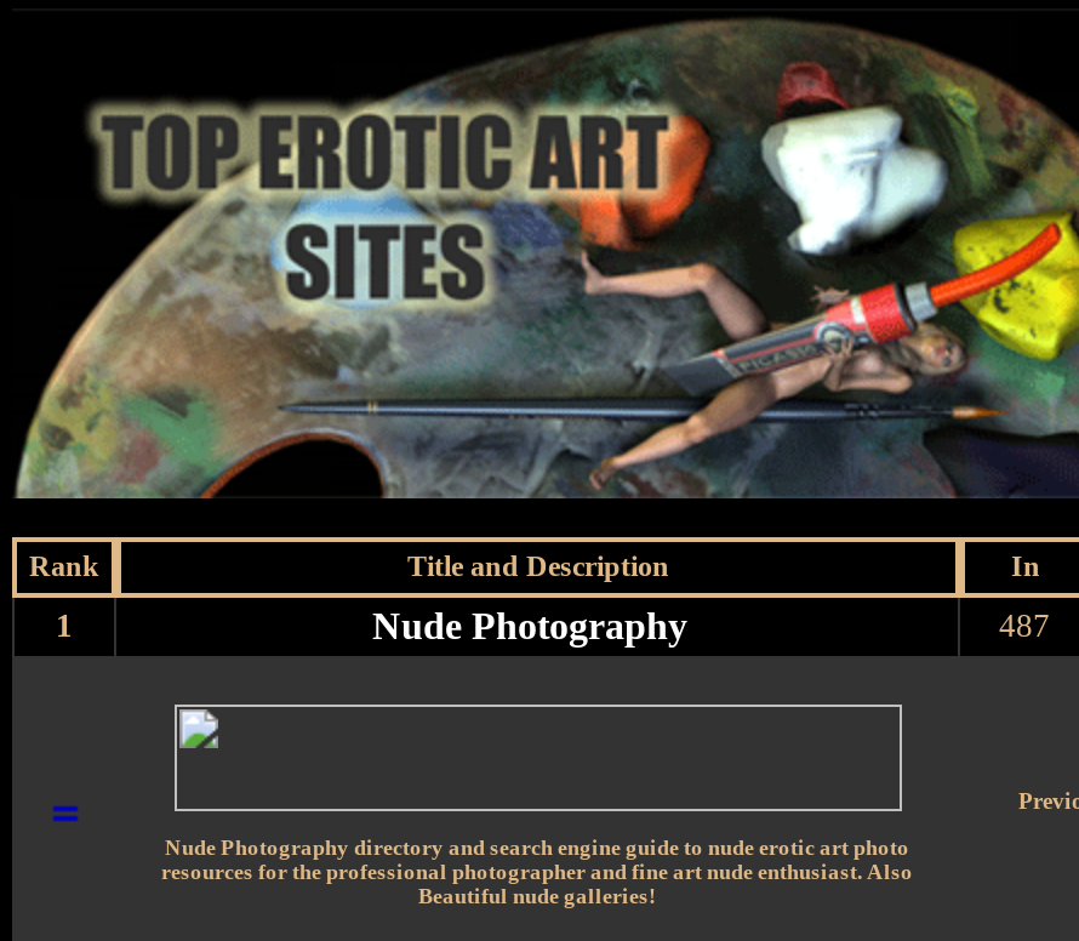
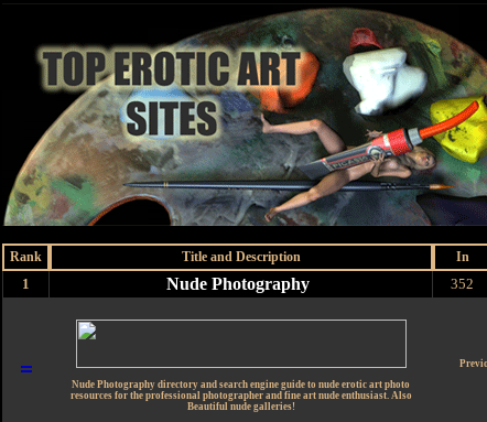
[999,608,1050,644] 487 -> [451,275,474,292] 352

